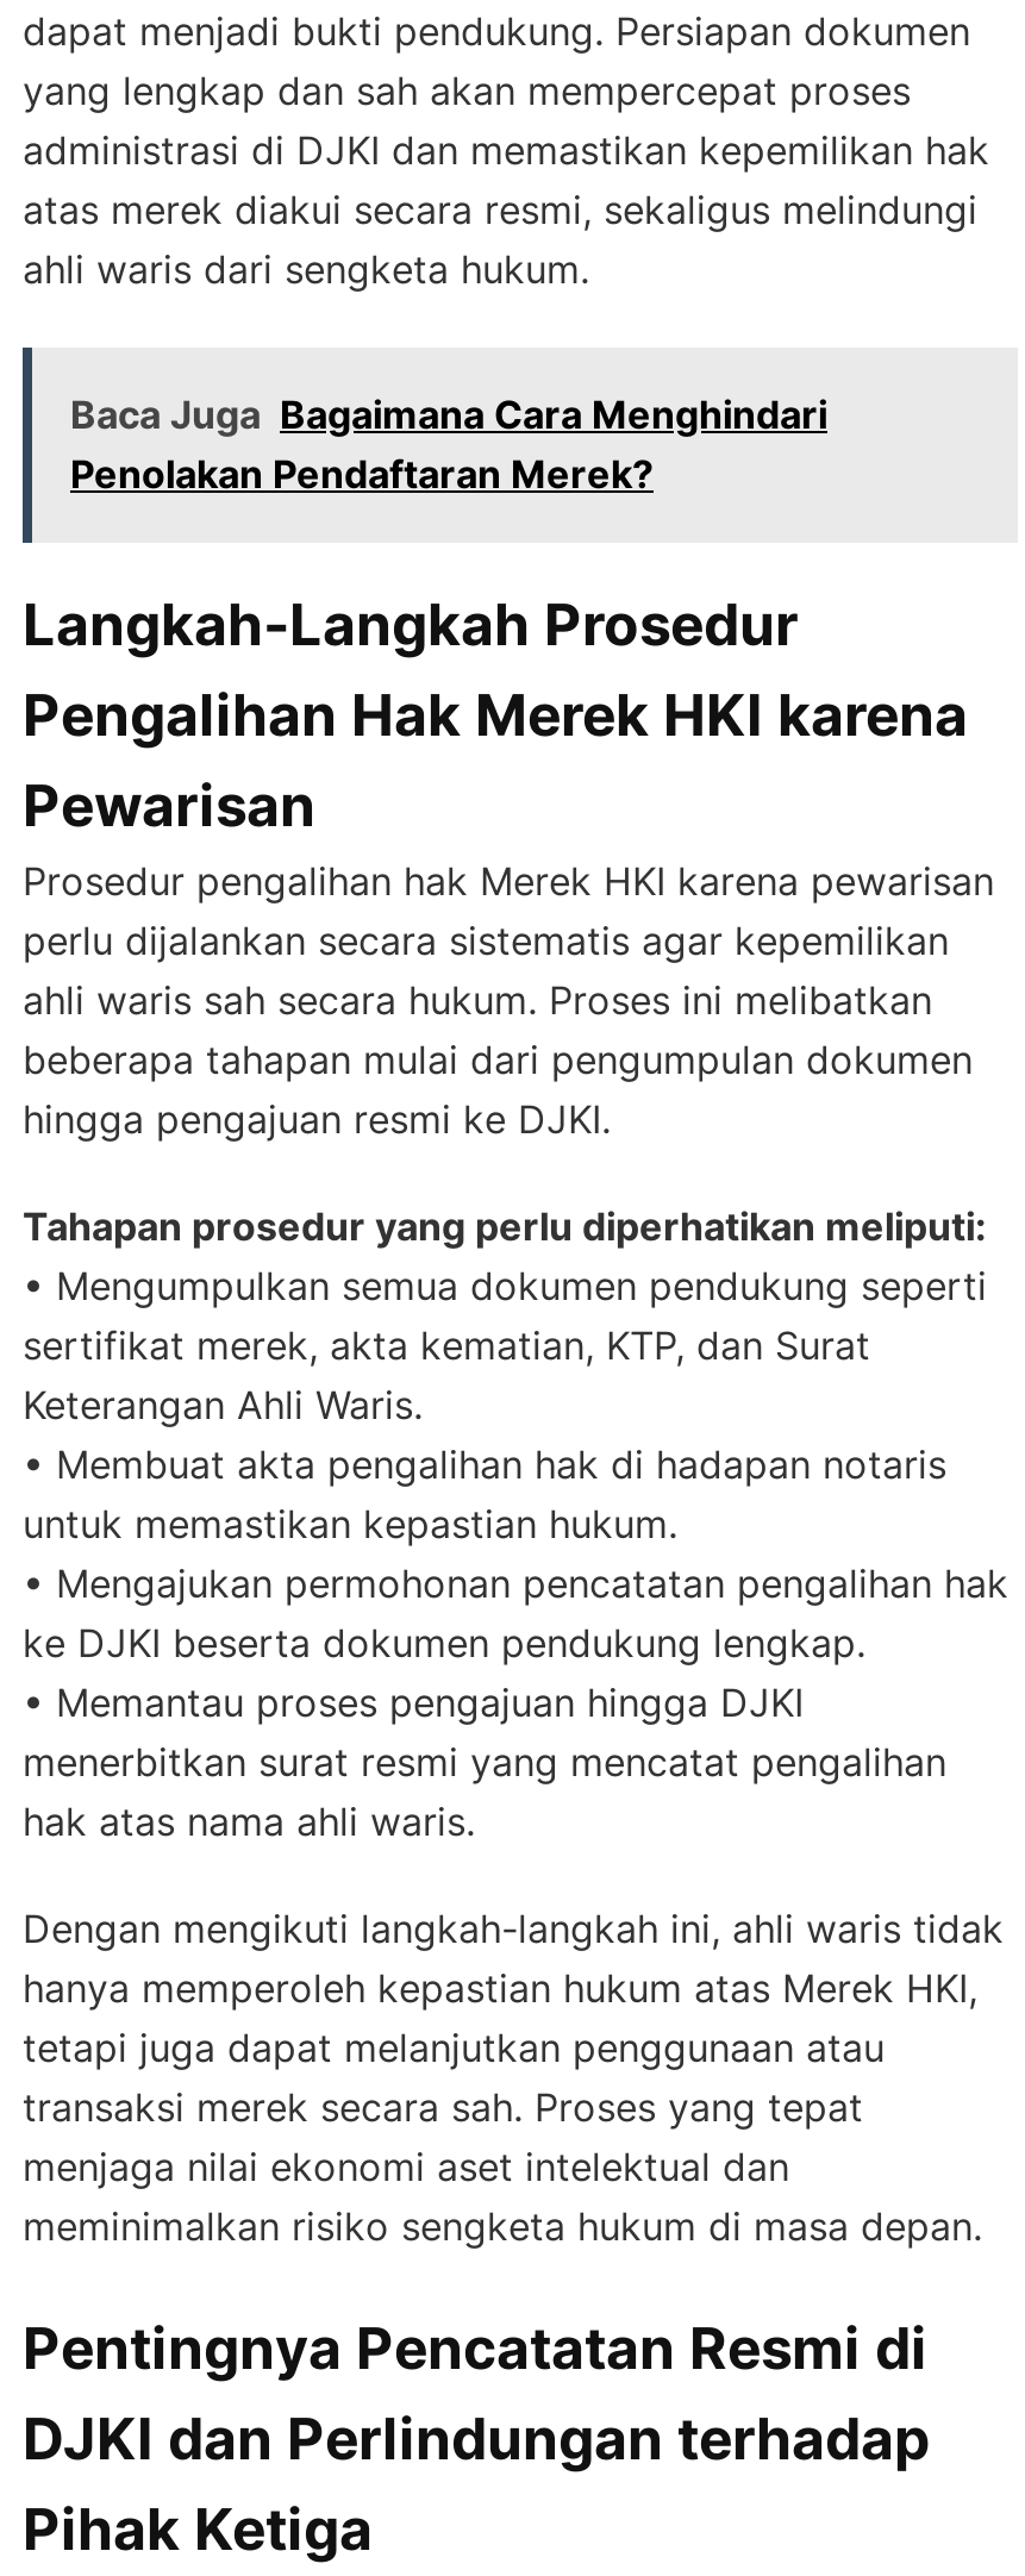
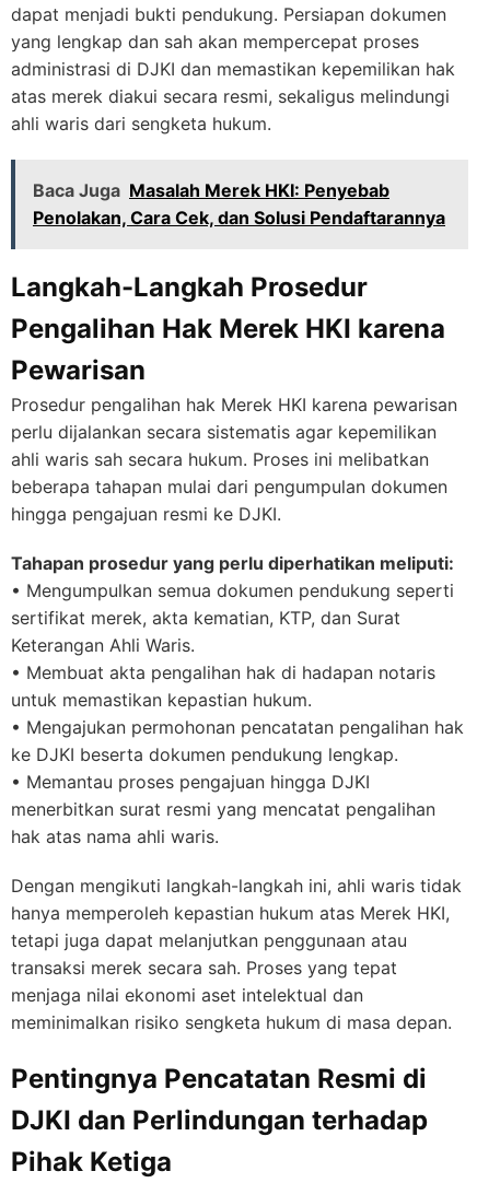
[70,391,827,498] Baca Juga Bagaimana Cara Menghindari | Penolakan Pendaftaran Merek? -> [33,179,445,229] Baca Juga Masalah Merek HKI: Penyebab | Penolakan, Cara Cek, dan Solusi Pendaftarannya

